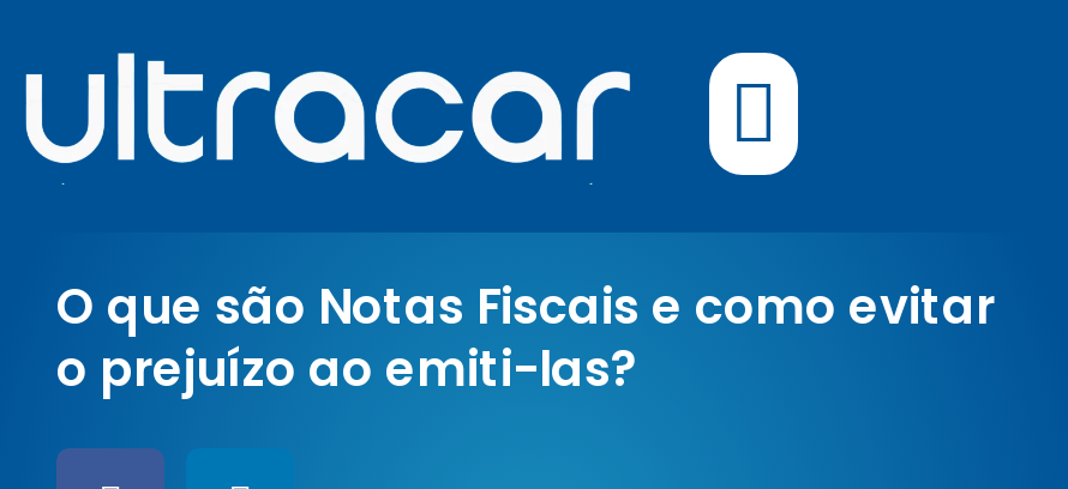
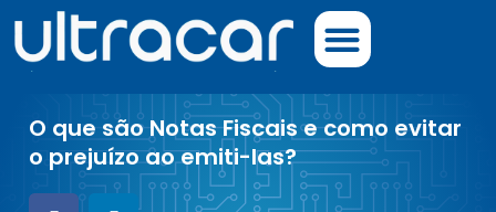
[676,53,774,177] [image] -> [313,10,359,68] [image]

